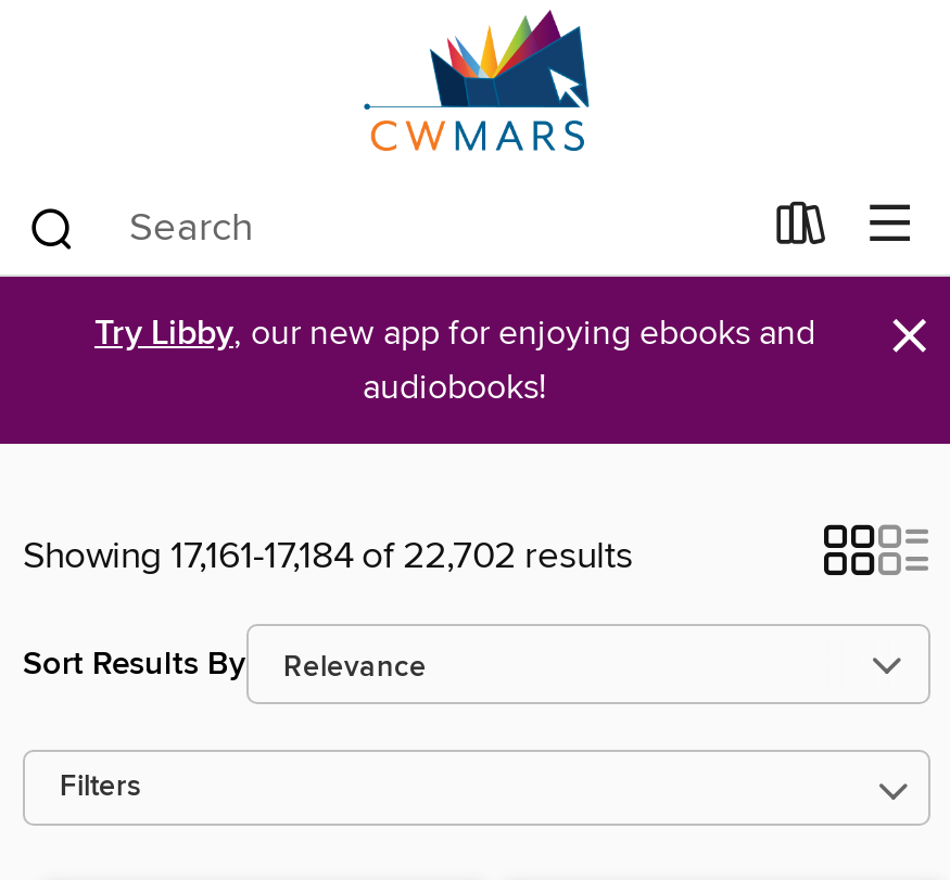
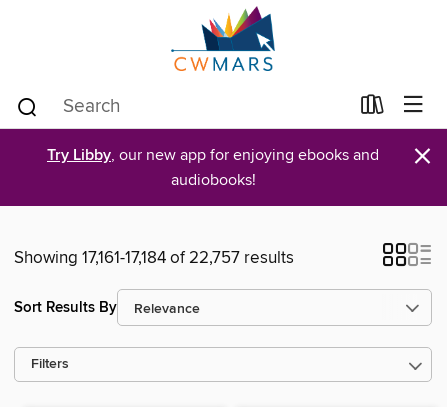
[23,533,633,581] Showing 17,161-17,184 of 22,702 results -> [14,247,294,269] Showing 17,161-17,184 of 22,757 results

